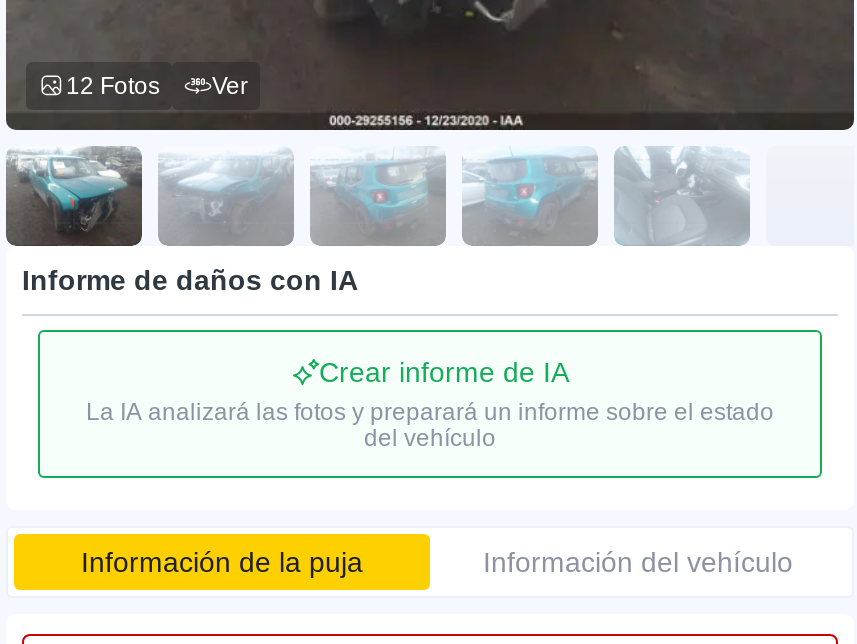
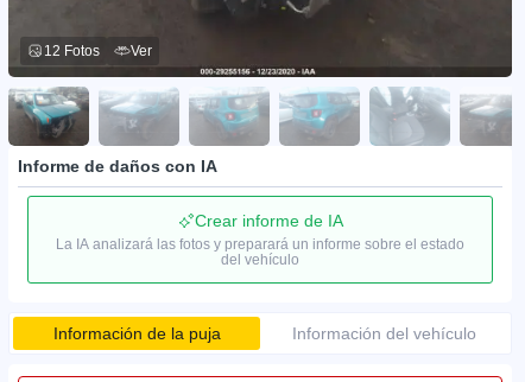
none -> [460,97,512,146] [image]

